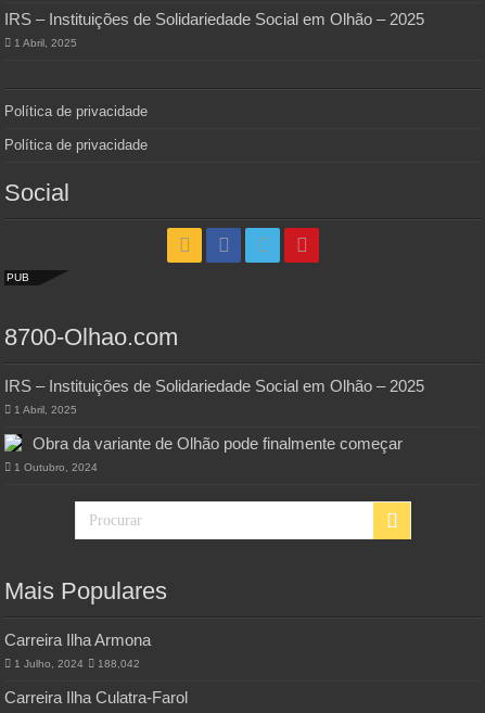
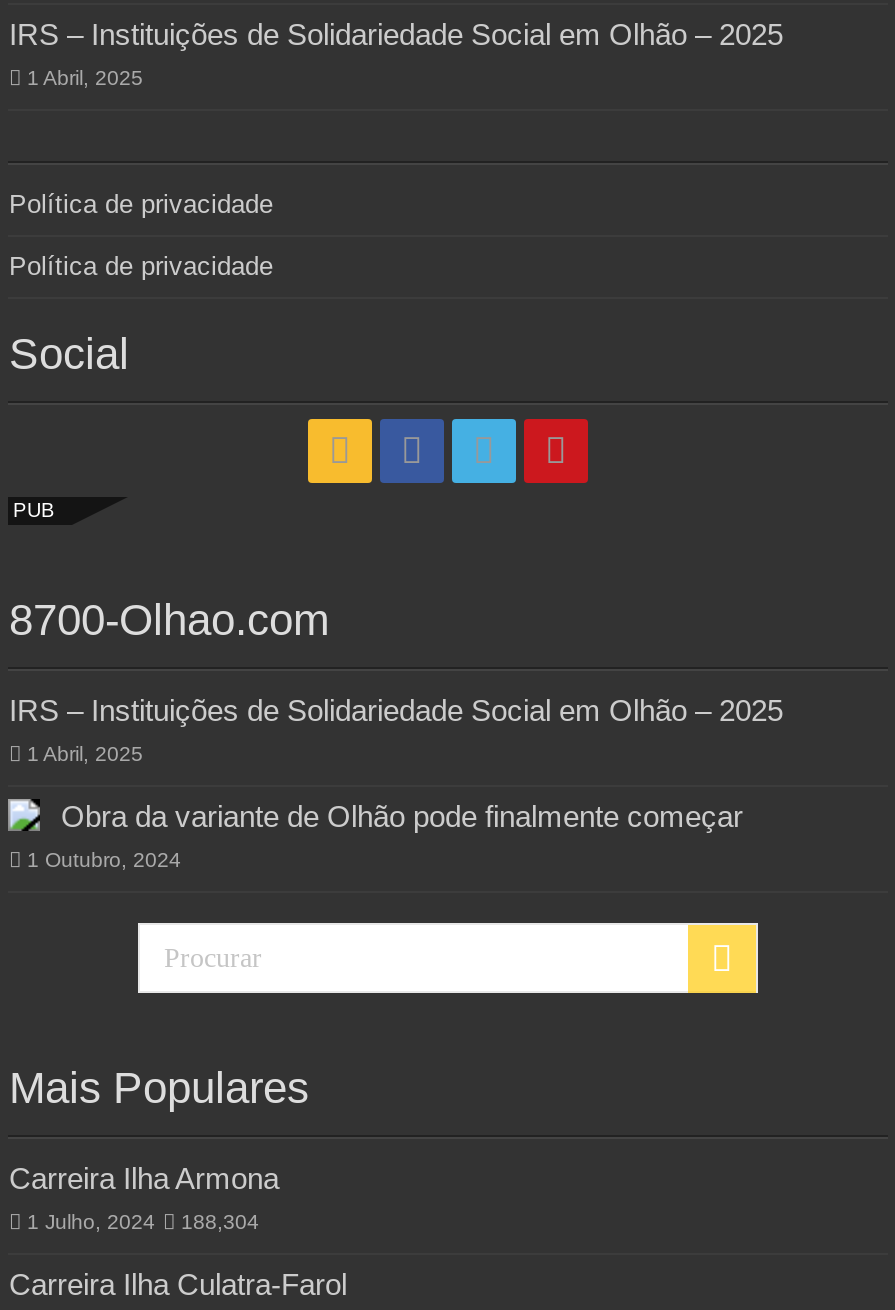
[15,658,141,670] 1 Julho, 2024 188,042 -> [27,1211,259,1233] 1 Julho, 2024 188,304

